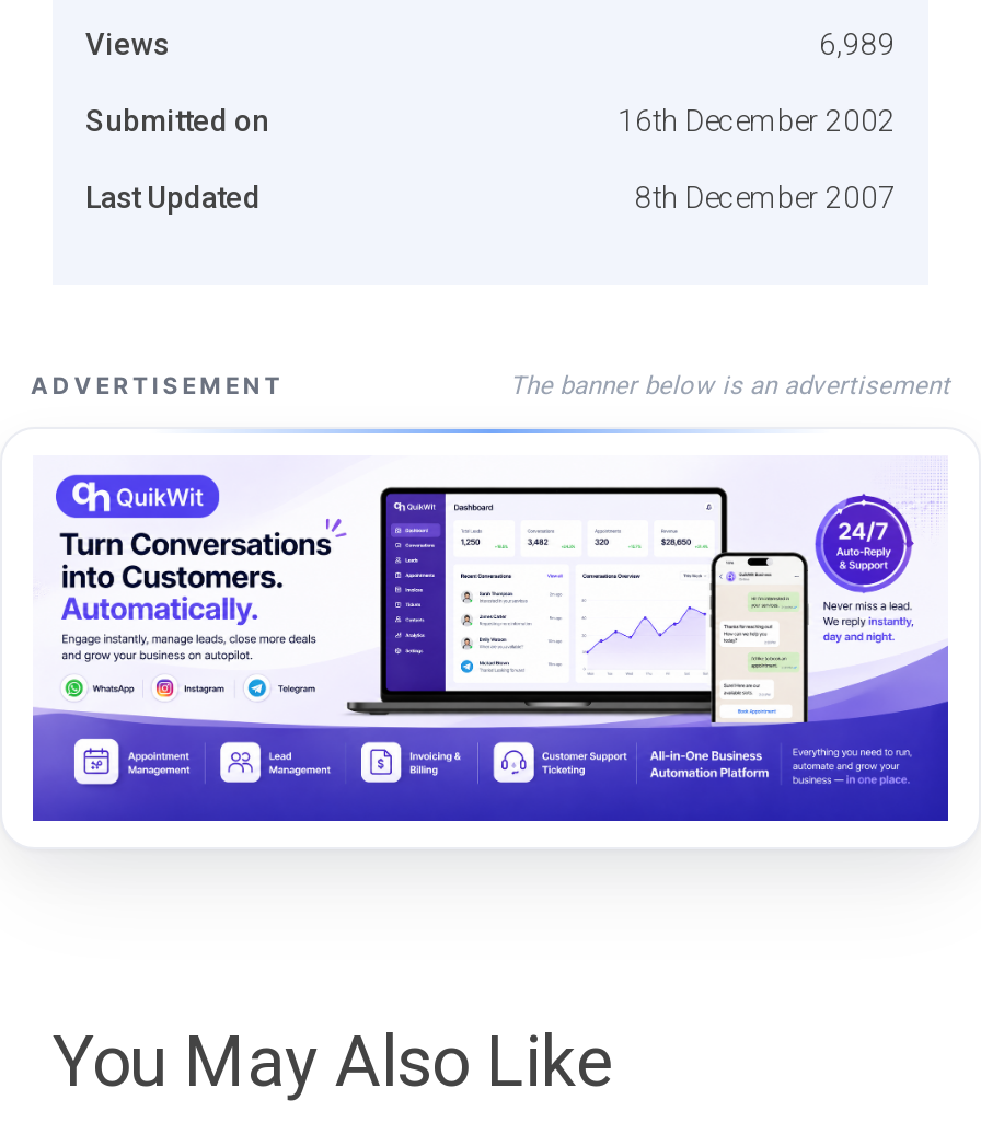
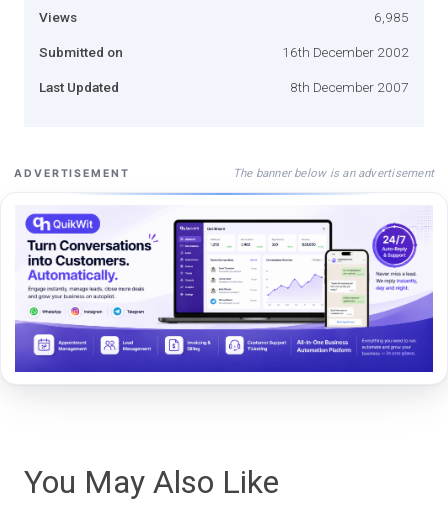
[819,26,896,61] 6,989 -> [374,9,409,25] 6,985

